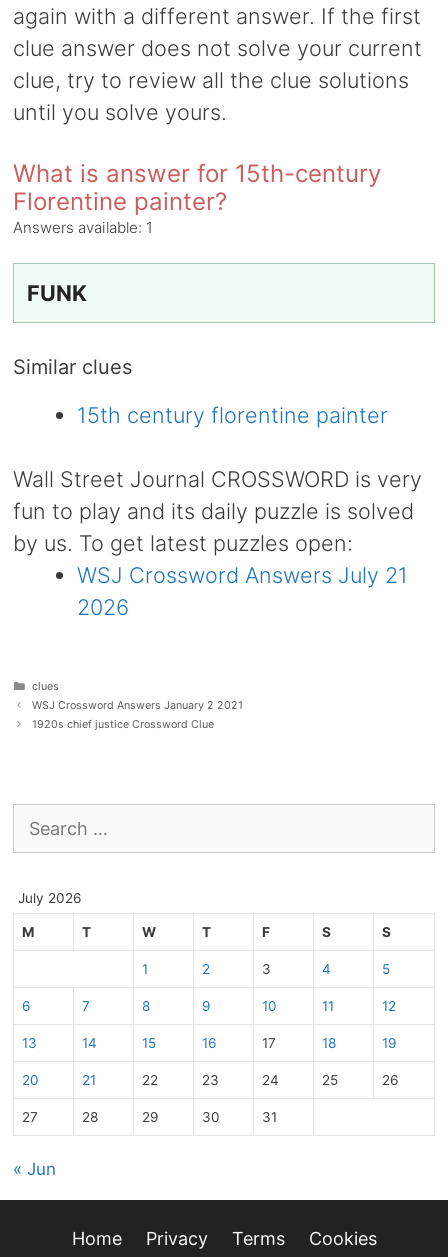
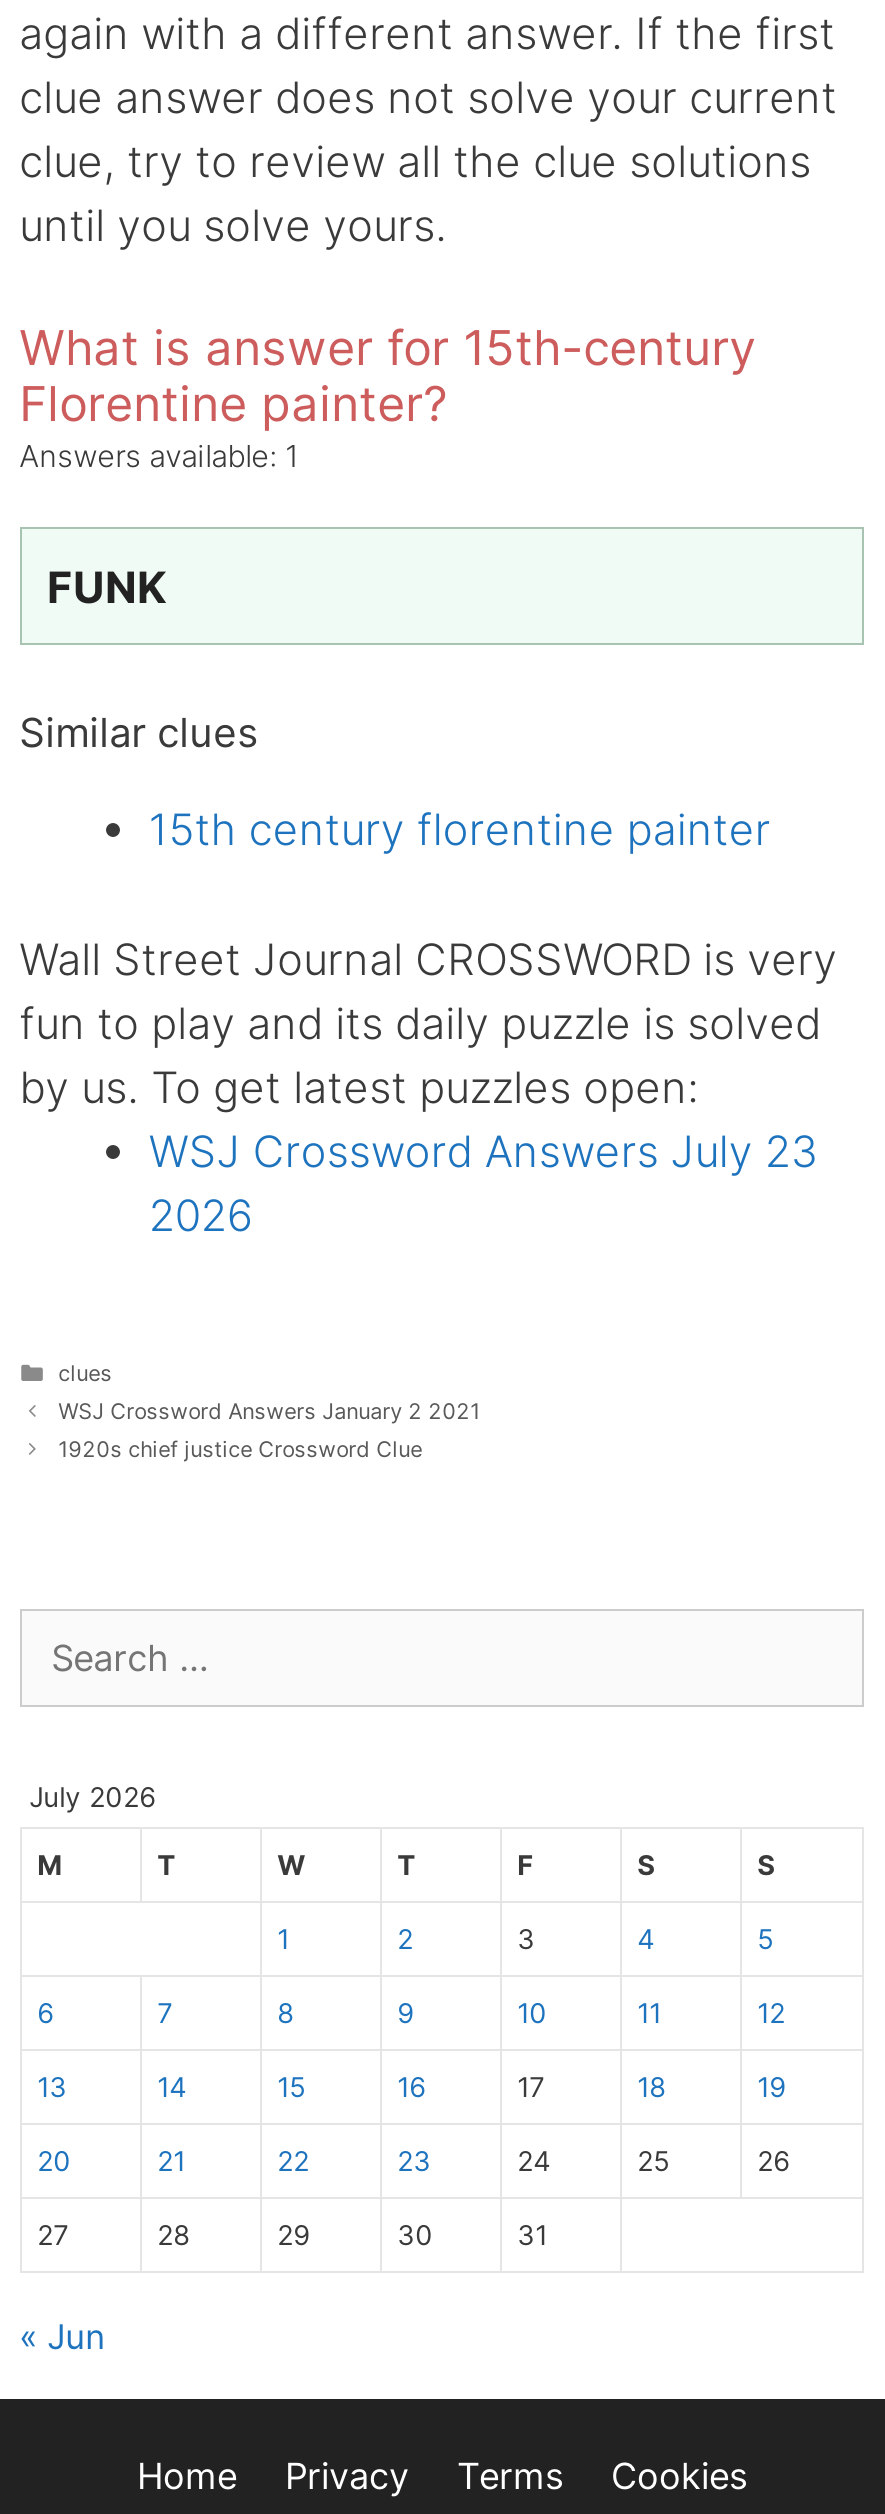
[77,562,408,588] WSJ Crossword Answers July 21 -> [149,1125,819,1177] WSJ Crossword Answers July 23

